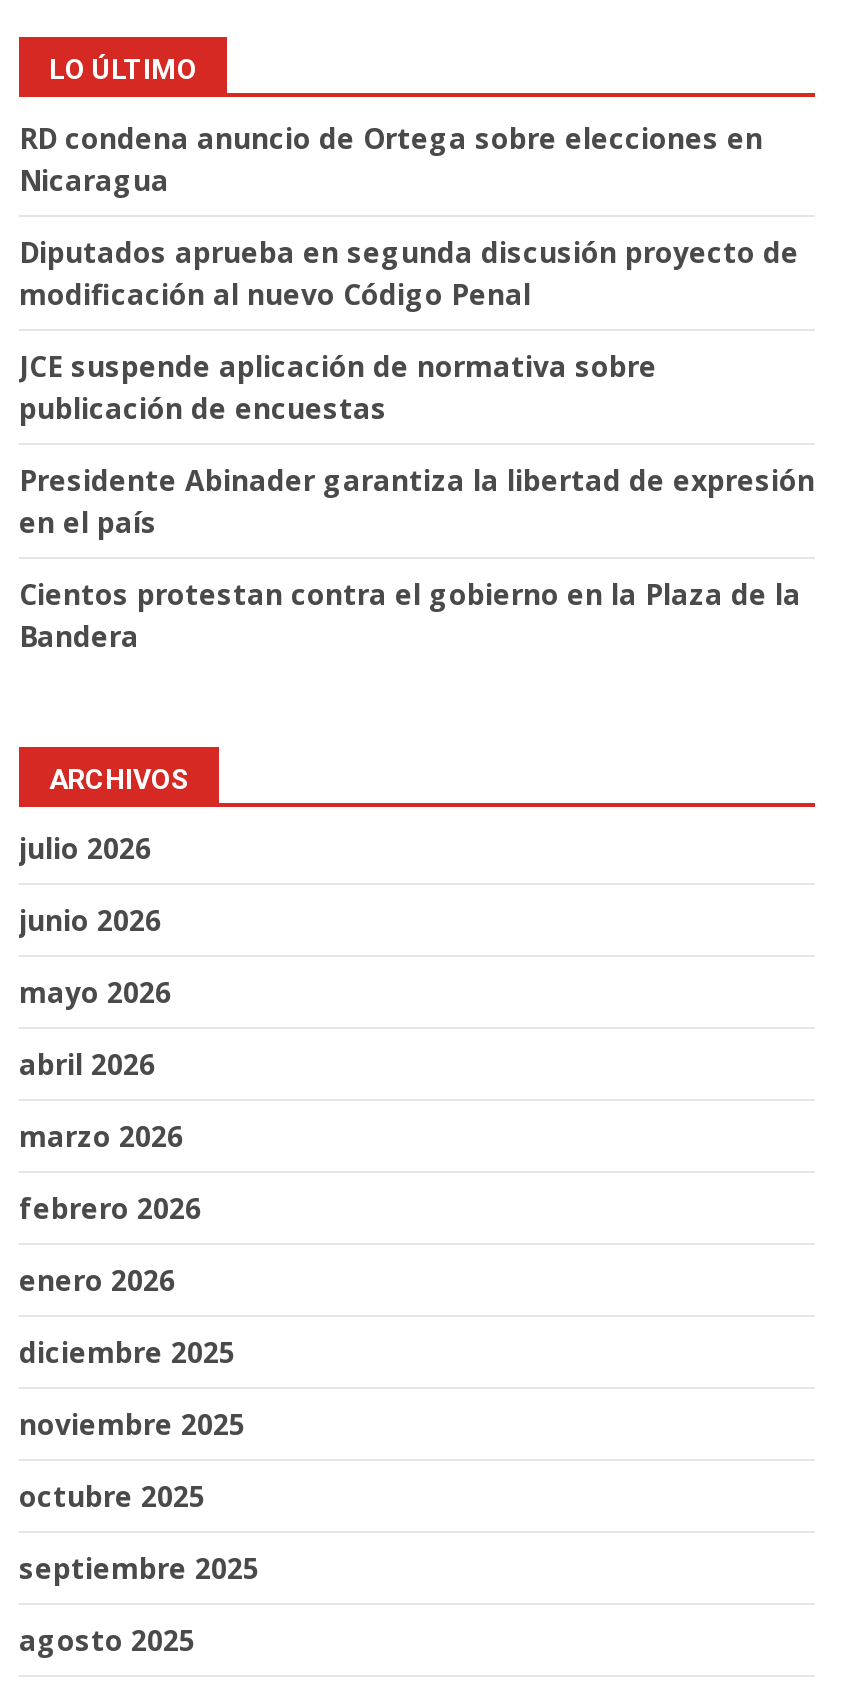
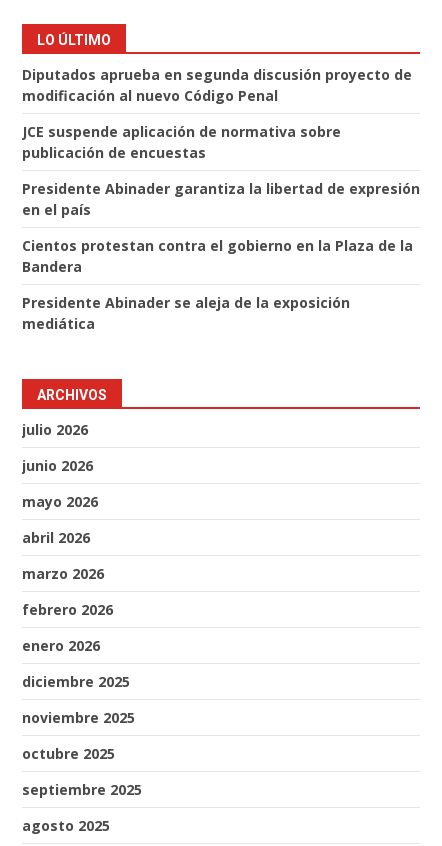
[19,119,763,199] RD condena anuncio de Ortega sobre elecciones en | Nicaragua -> none
moved [19,233,815,655] -> [22,65,420,276]: Diputados aprueba en segunda discusión proyecto de | modificación al nuevo Código Penal | JCE suspende aplicación de normativa sobre | publicación de encuestas | Presidente Abinader garantiza la libertad de expresión | en el país | Cientos protestan contra el gobierno en la Plaza de la | Bandera
none -> [22,293,350,333] Presidente Abinader se aleja de la exposición | mediática

